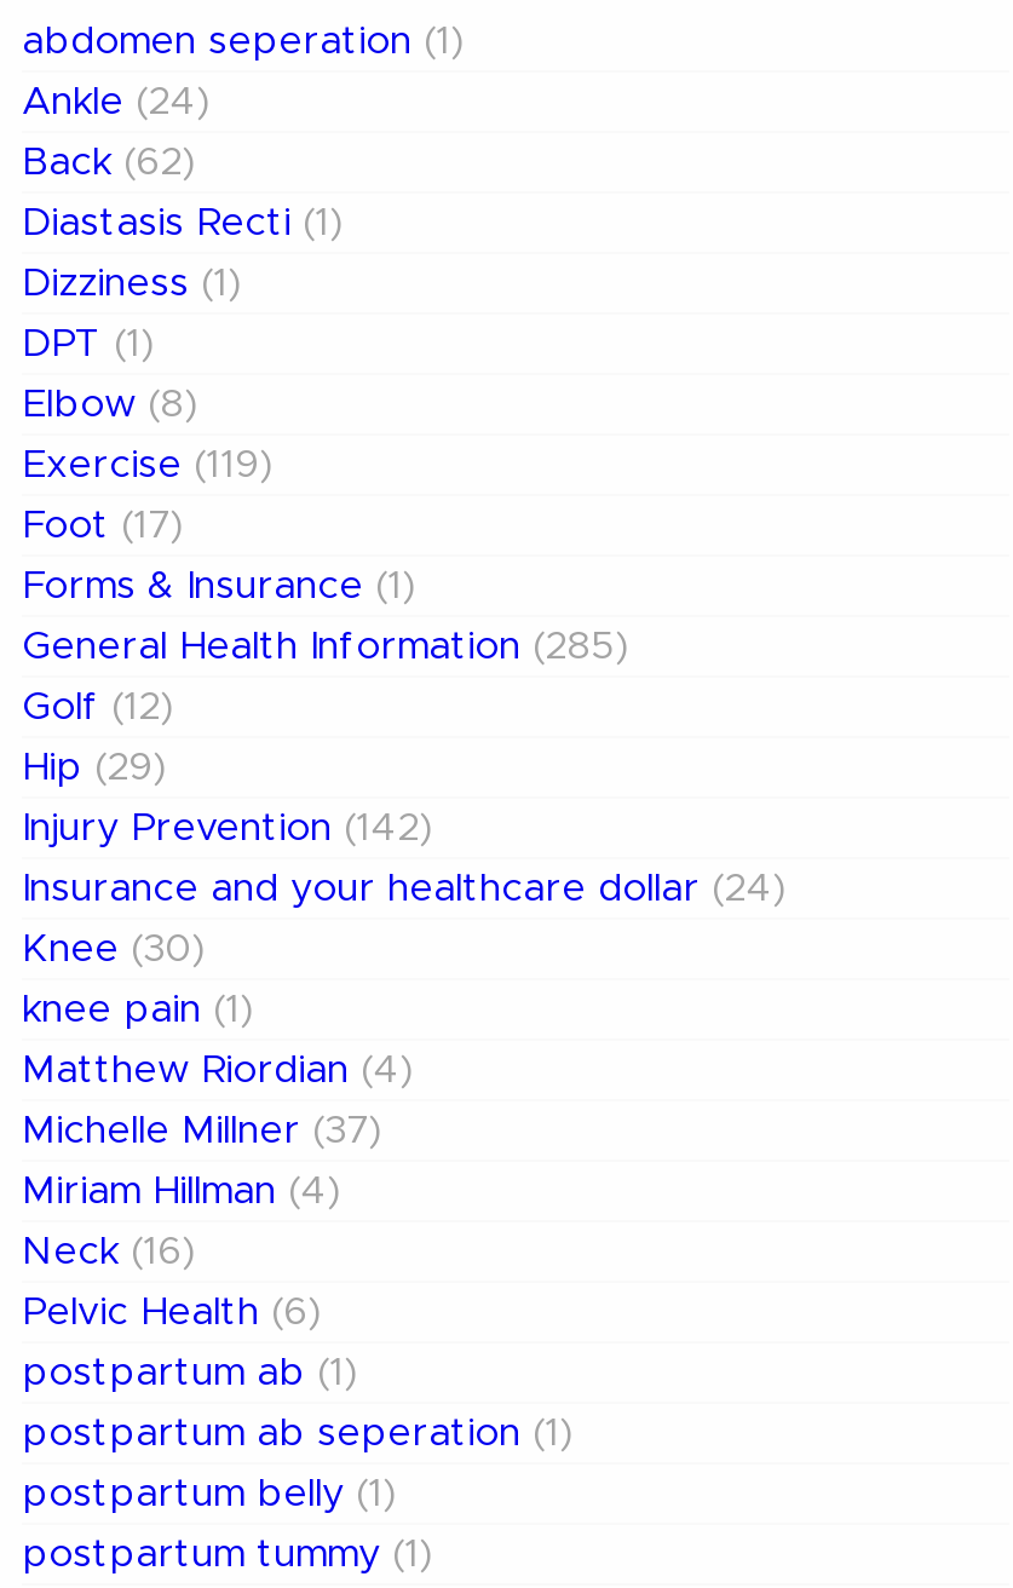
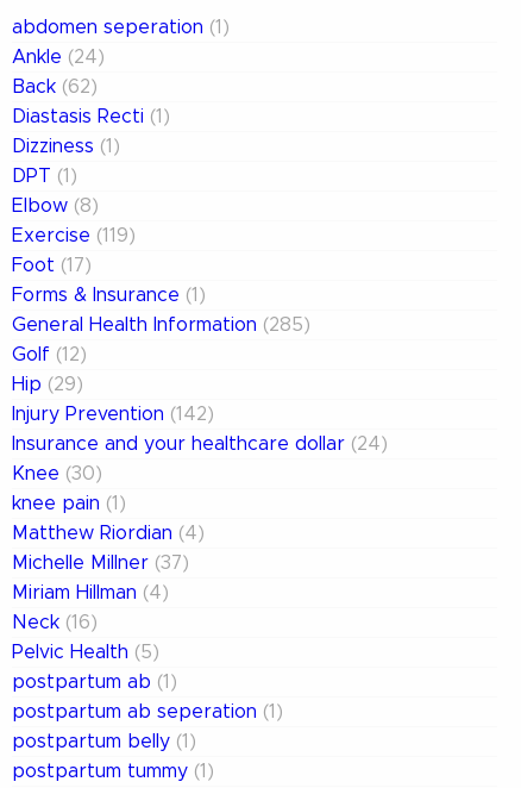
[22,1292,322,1331] Pelvic Health (6) -> [12,642,159,661] Pelvic Health (5)

